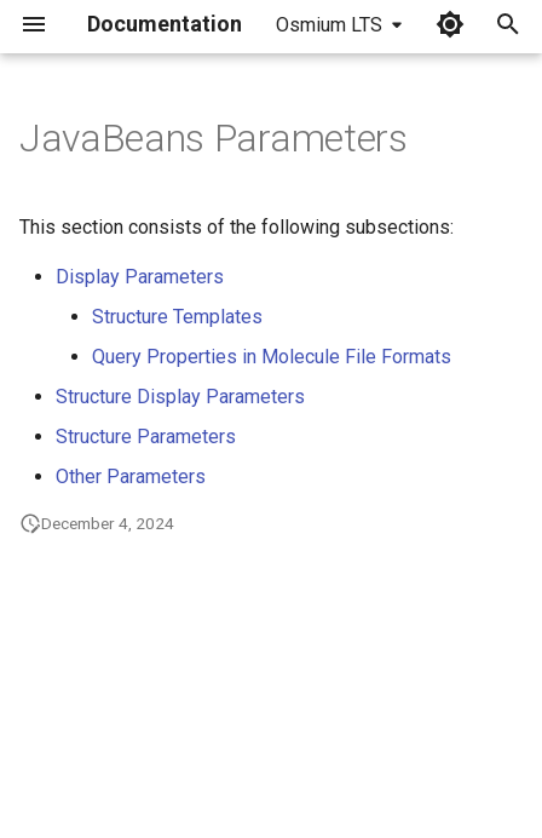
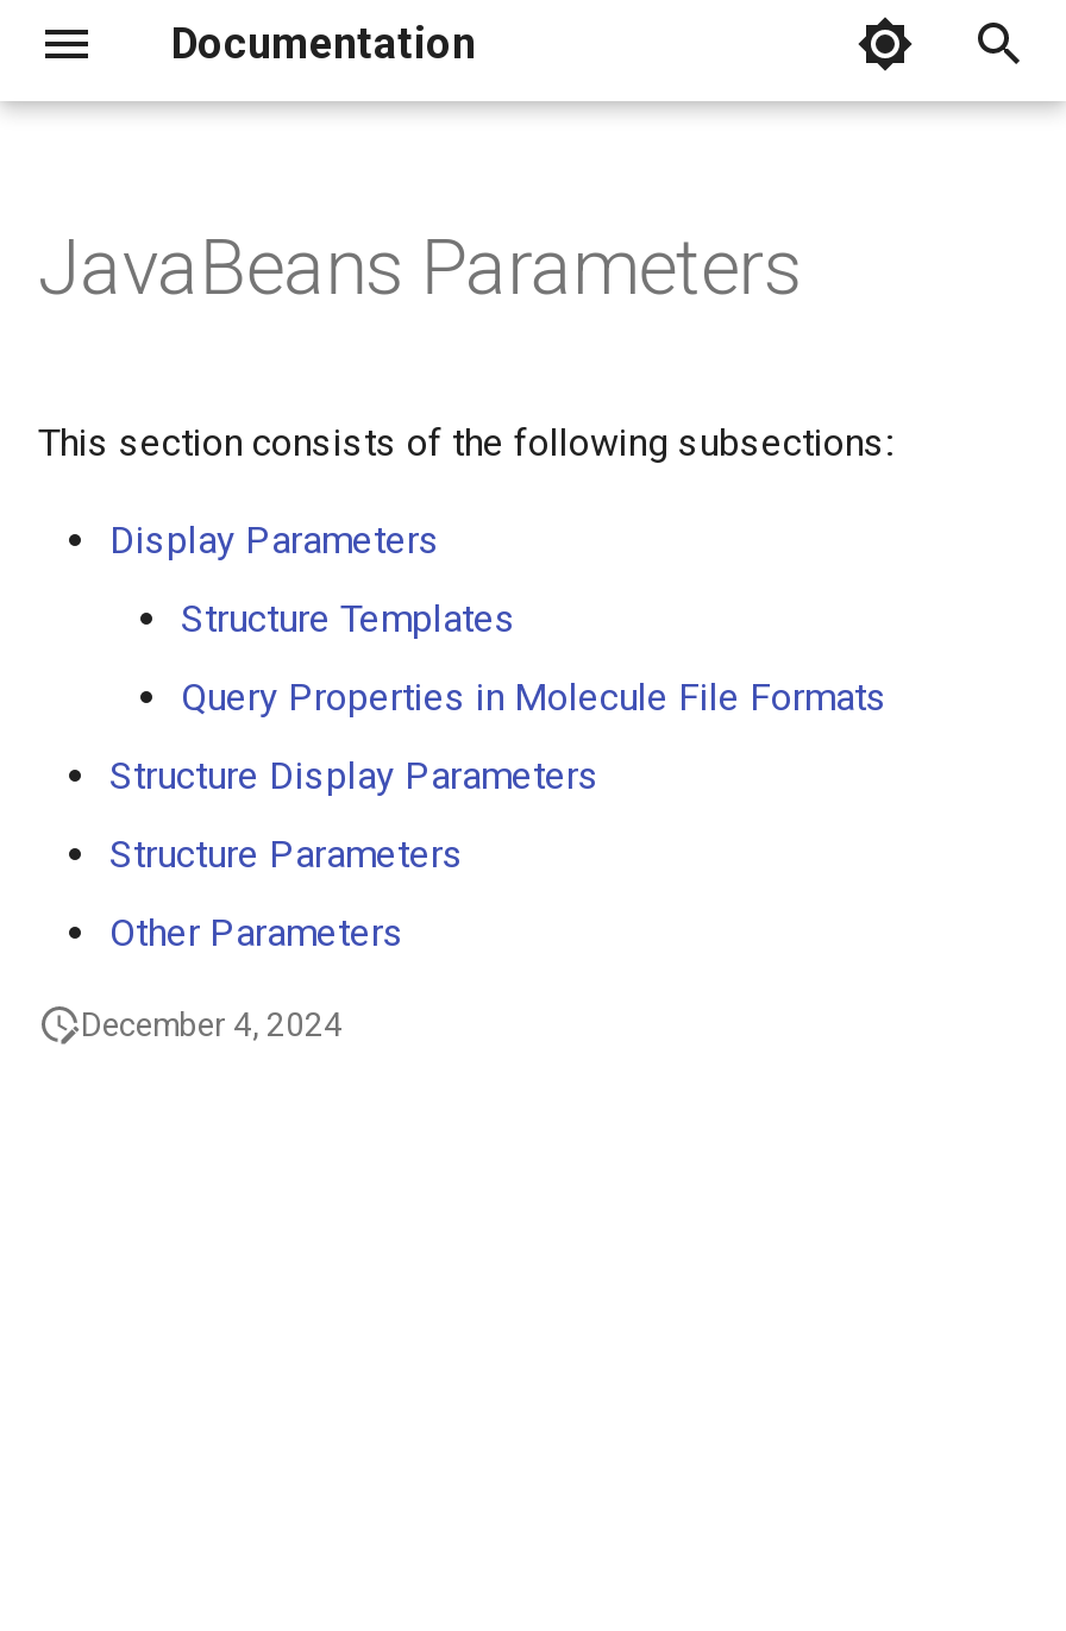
[276,13,382,36] Osmium LTS -> none

